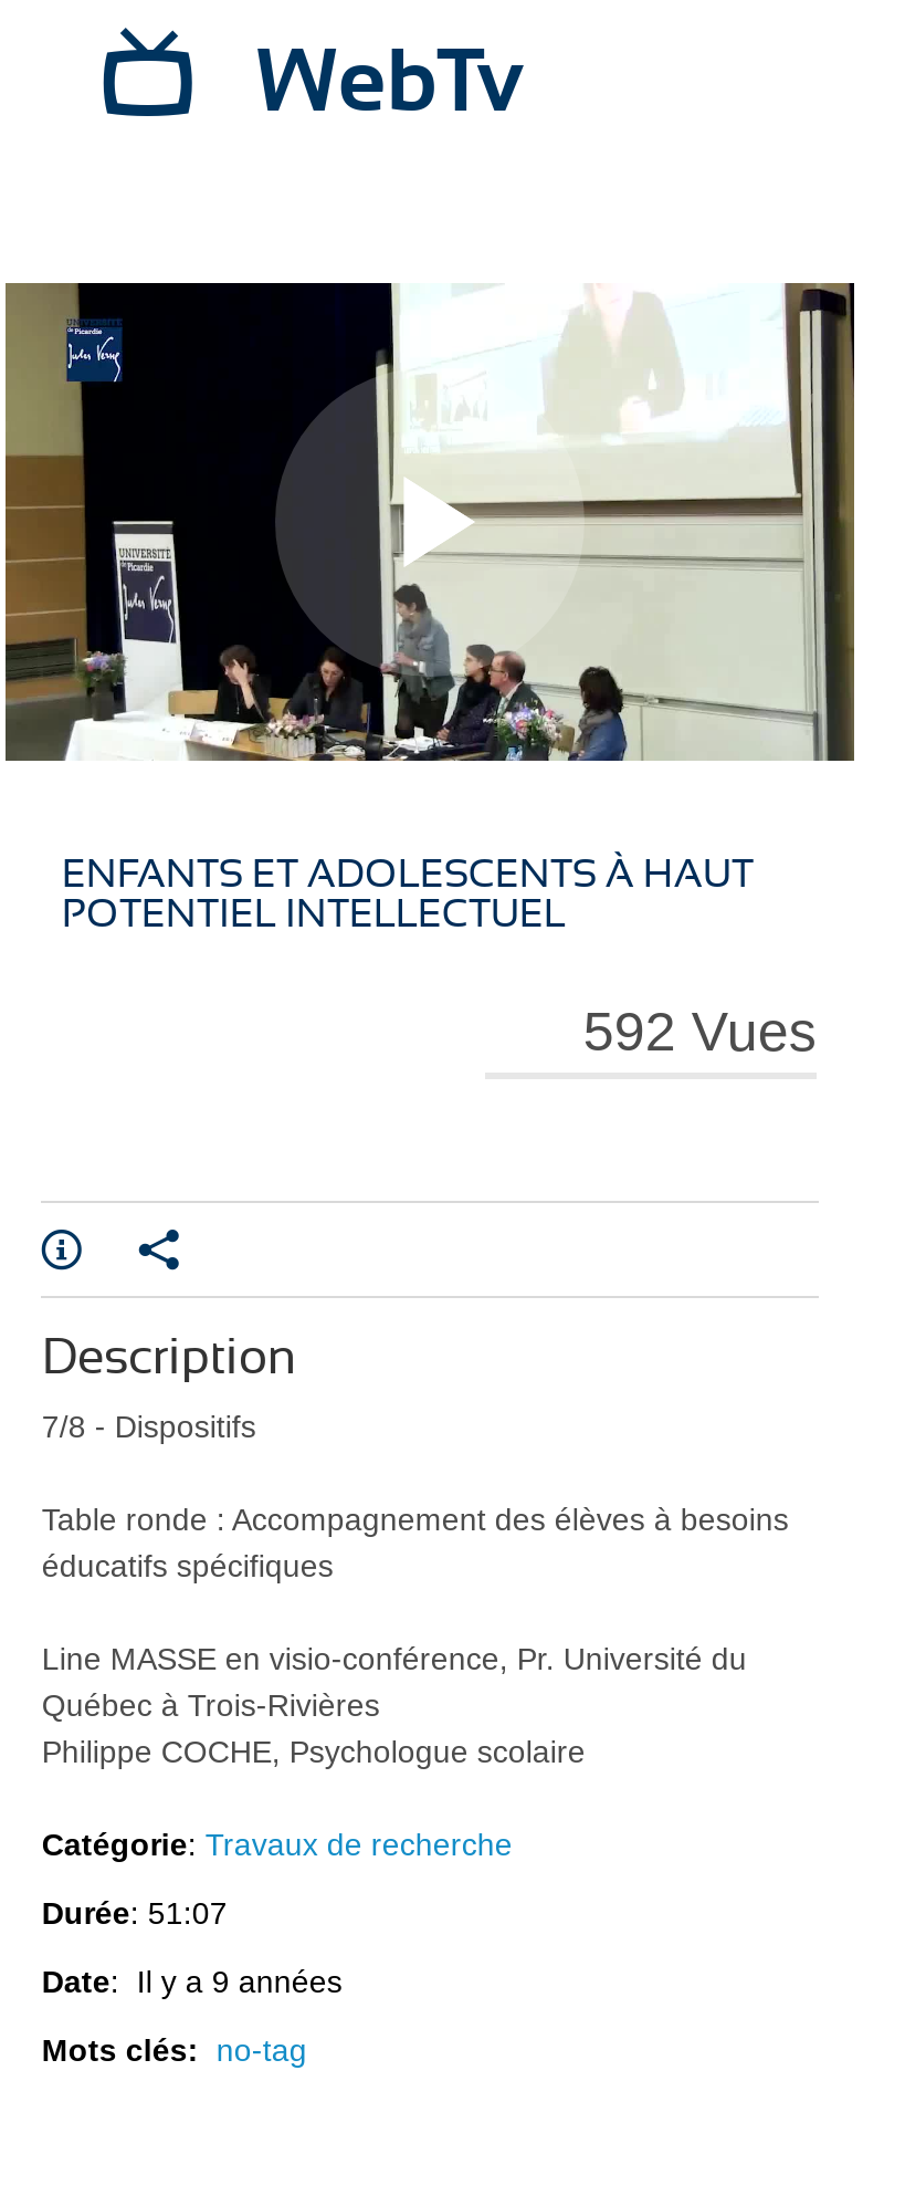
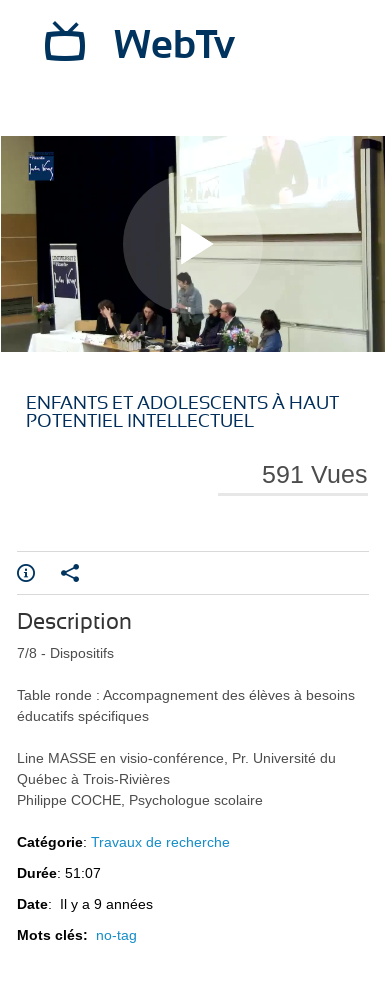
[583,998,817,1060] 592 Vues -> [262,459,368,487] 591 Vues

